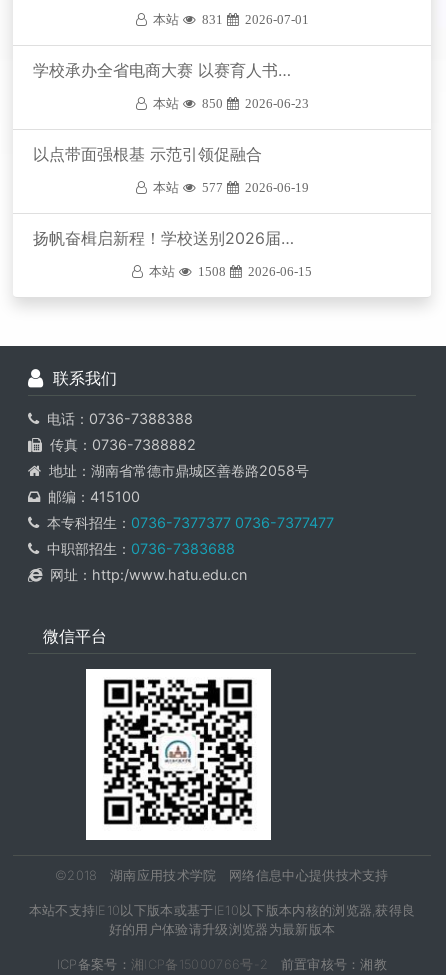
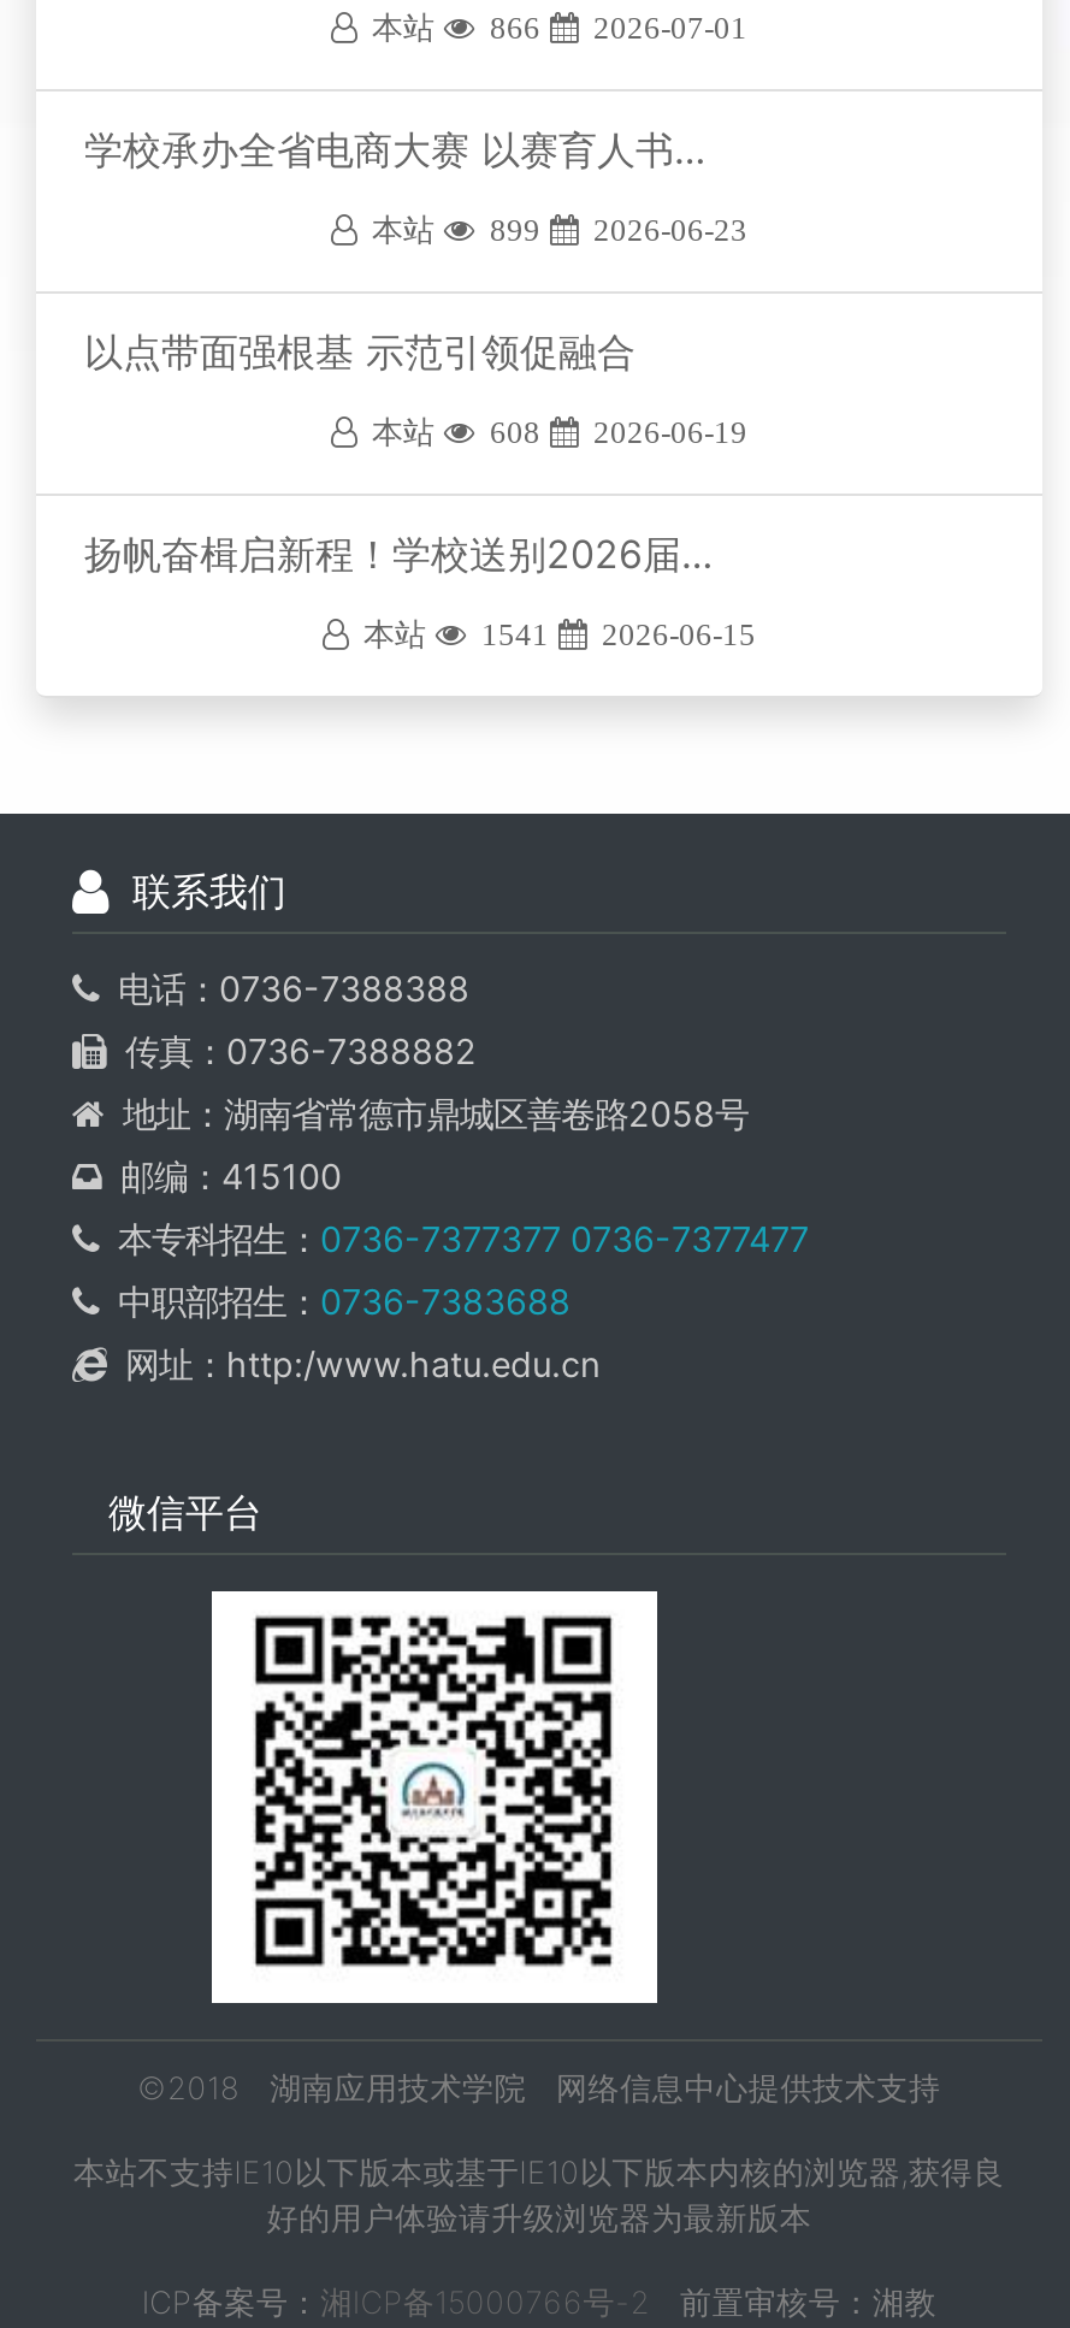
[146,13,308,26] 本站 831 2026-07-01 -> [357,11,747,42] 本站 866 2026-07-01
[146,97,308,110] 本站 850 2026-06-23 -> [357,213,747,245] 本站 899 2026-06-23
[146,181,308,194] 本站 577 2026-06-19 -> [357,416,747,447] 本站 608 2026-06-19
[143,265,312,278] 本站 1508 2026-06-15 -> [349,618,756,649] 本站 1541 2026-06-15

